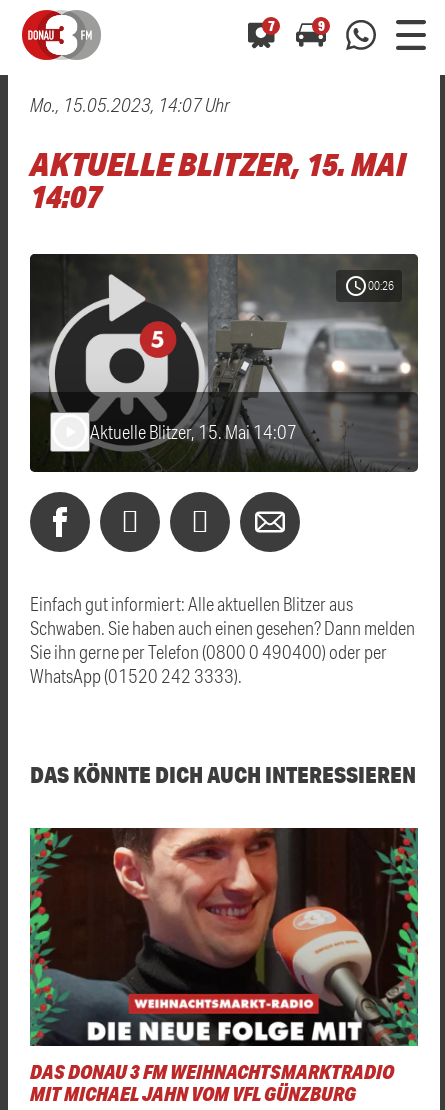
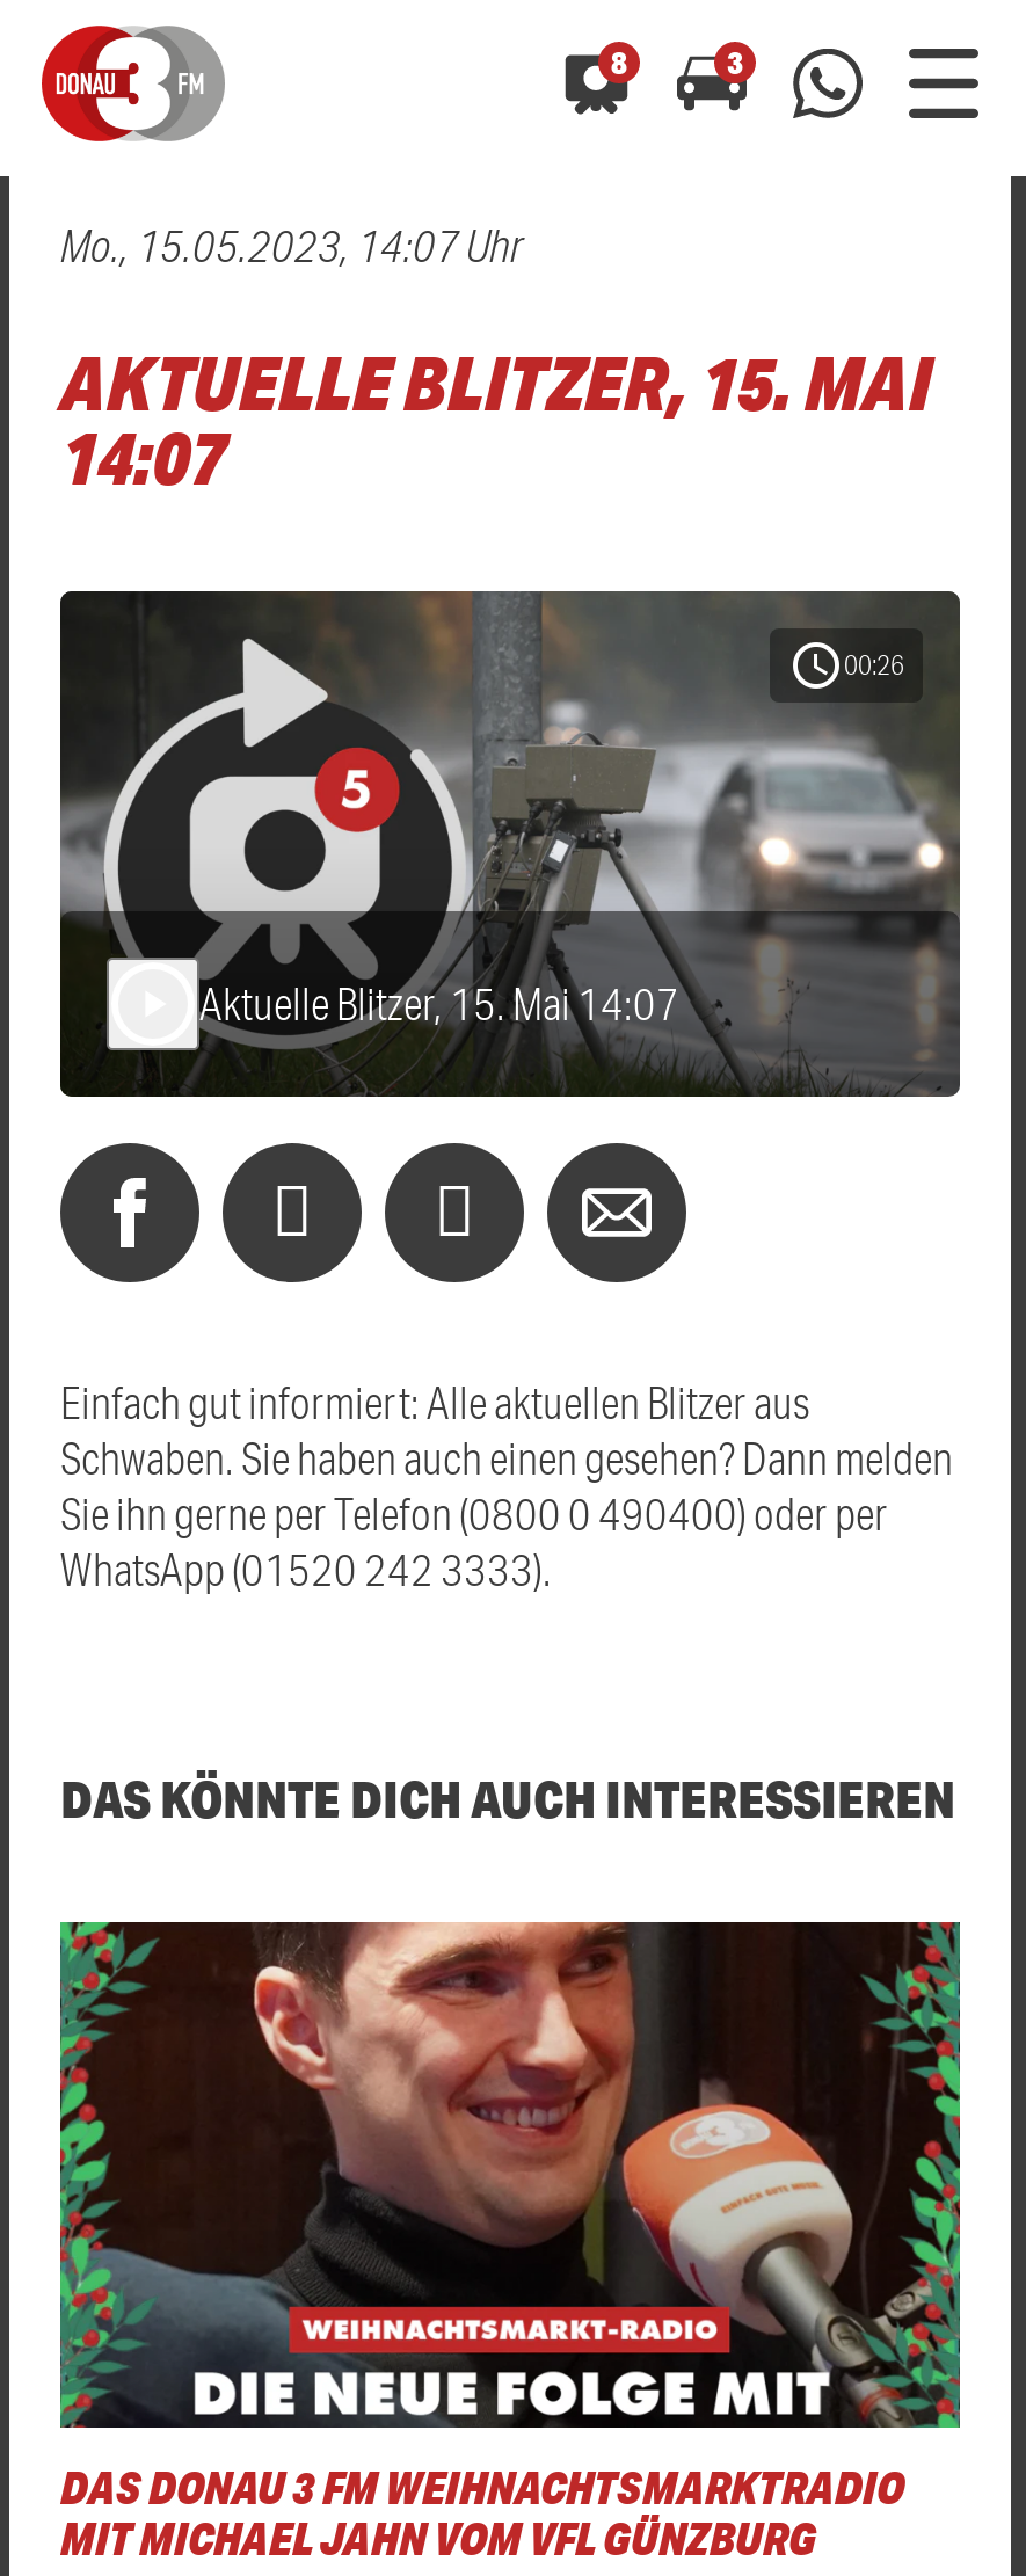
[267,17,274,35] 7 -> [611,42,627,83] 8
[317,17,324,35] 9 -> [727,42,743,83] 3

